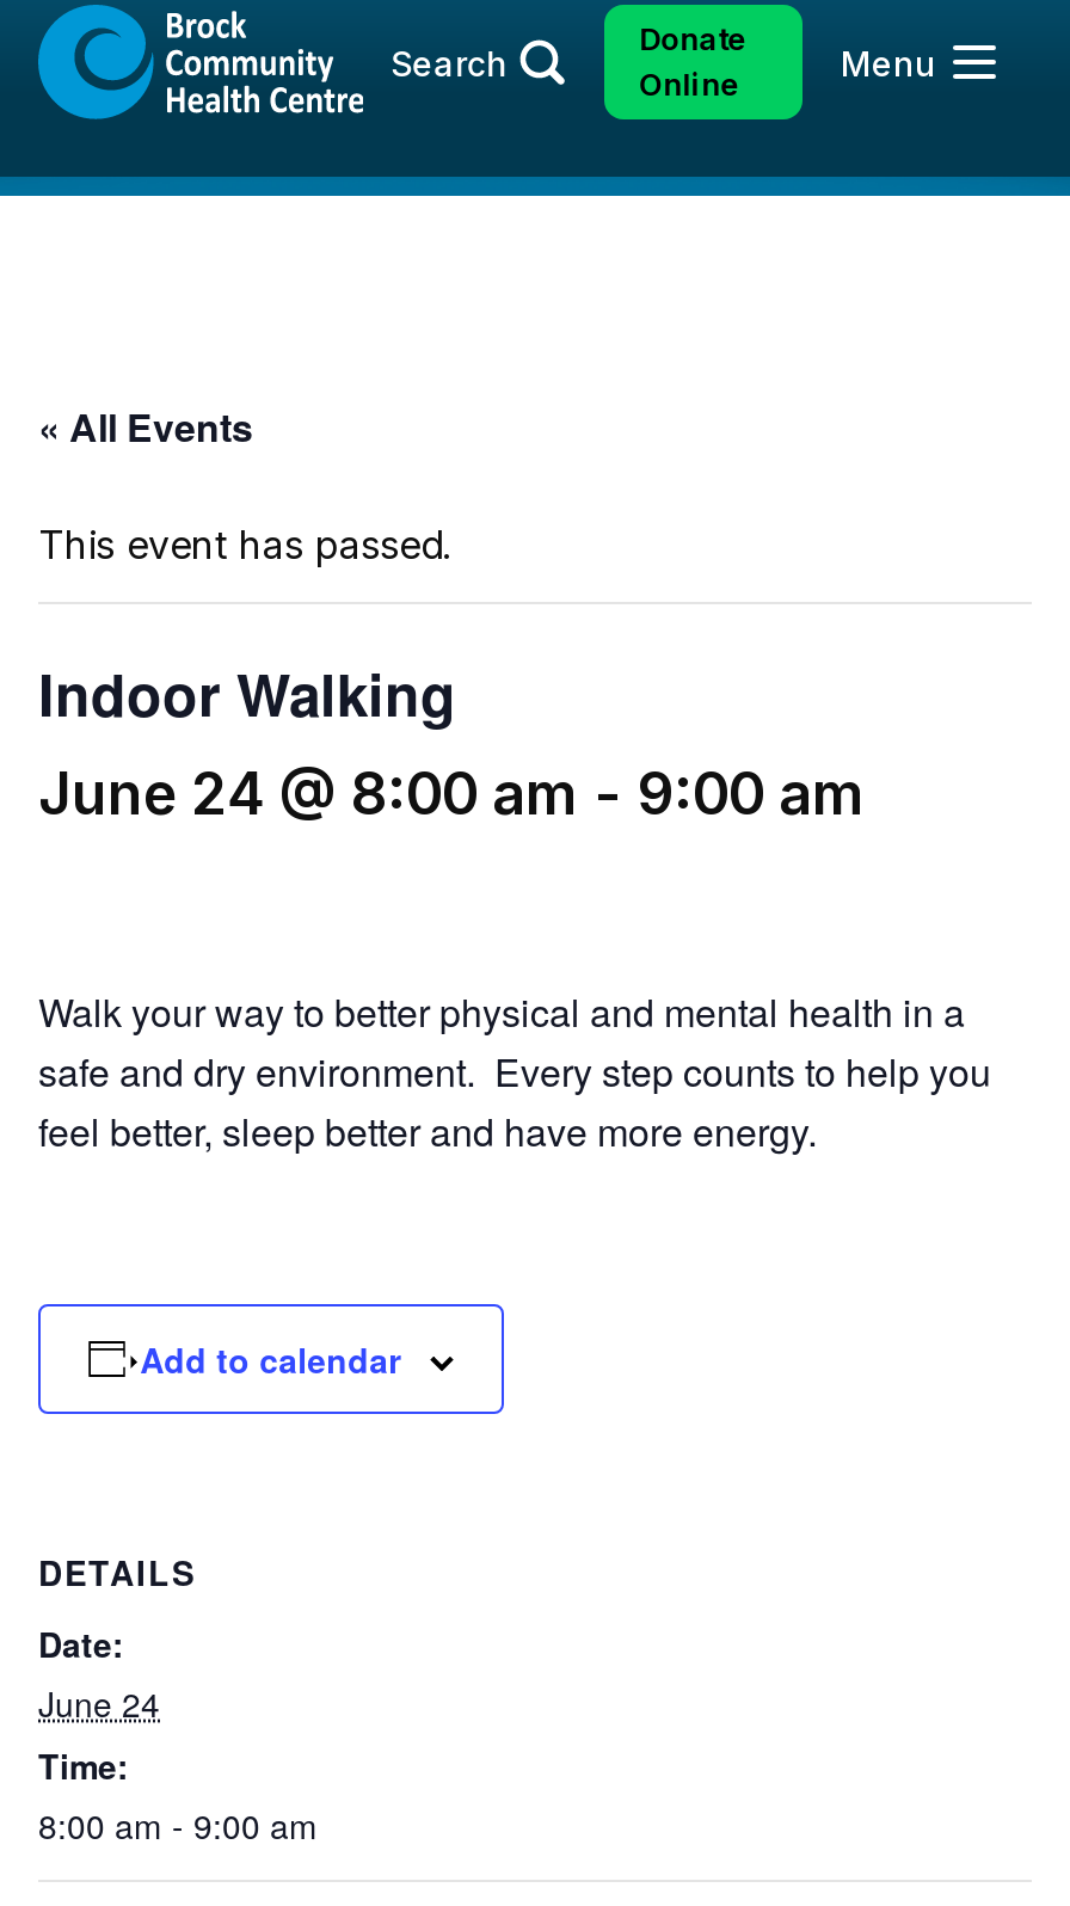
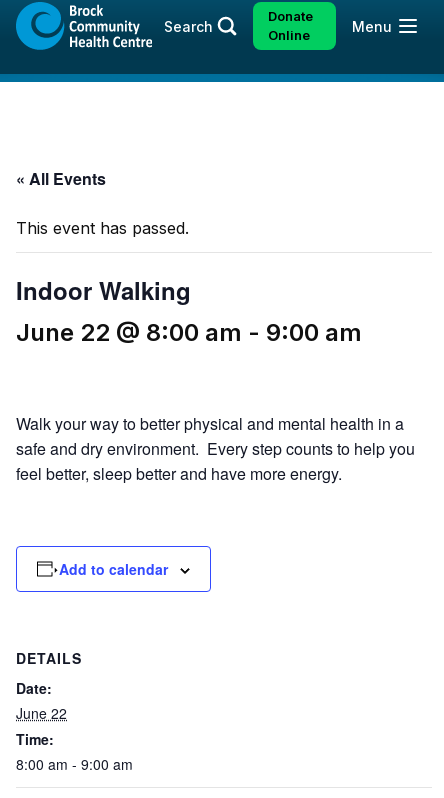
[38,760,867,829] June 24 @ 8:00 am - 9:00 am -> [16,318,362,347] June 22 @ 8:00 am - 9:00 am
[38,1679,160,1727] June 24 -> [16,703,67,723] June 22

